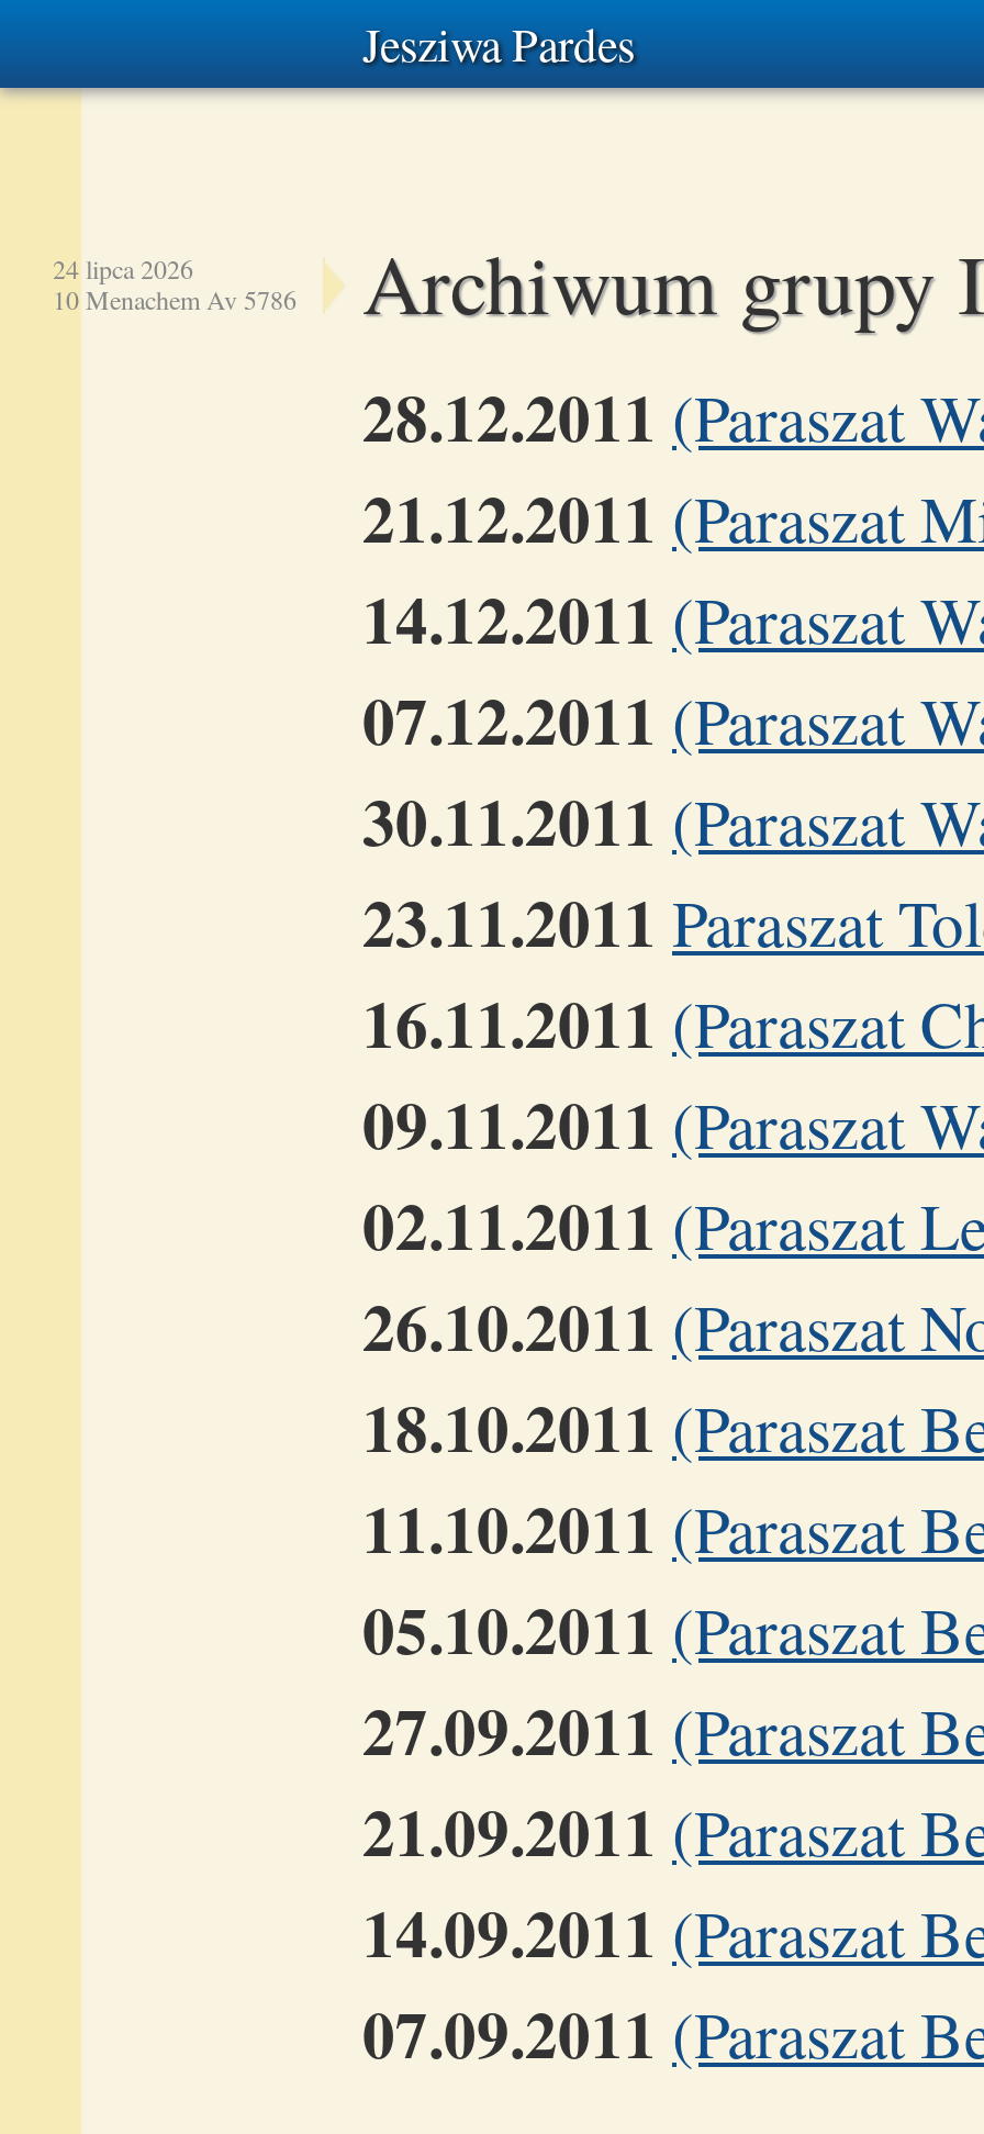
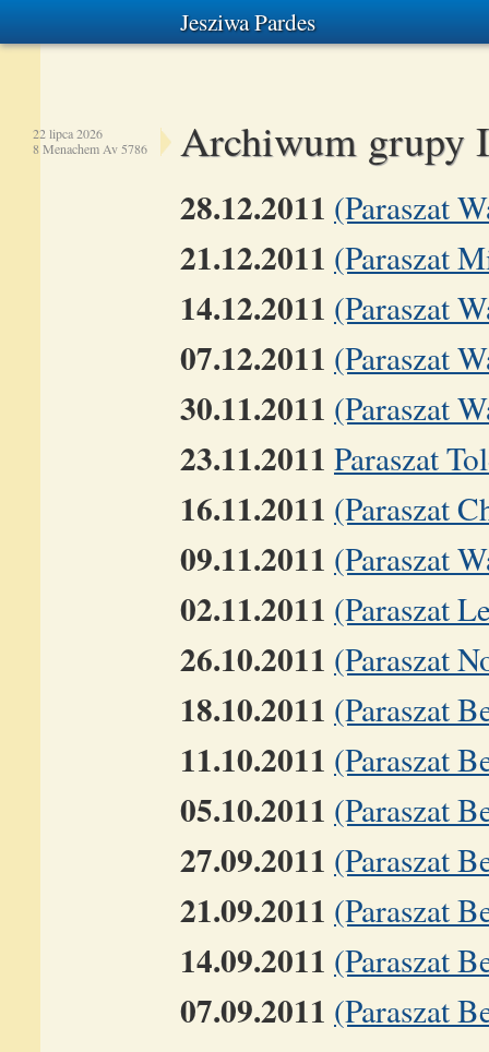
[53,250,193,286] 24 lipca 2026 -> [33,124,103,142] 22 lipca 2026
[53,281,297,316] 10 Menachem Av 5786 -> [33,140,147,157] 8 Menachem Av 5786

